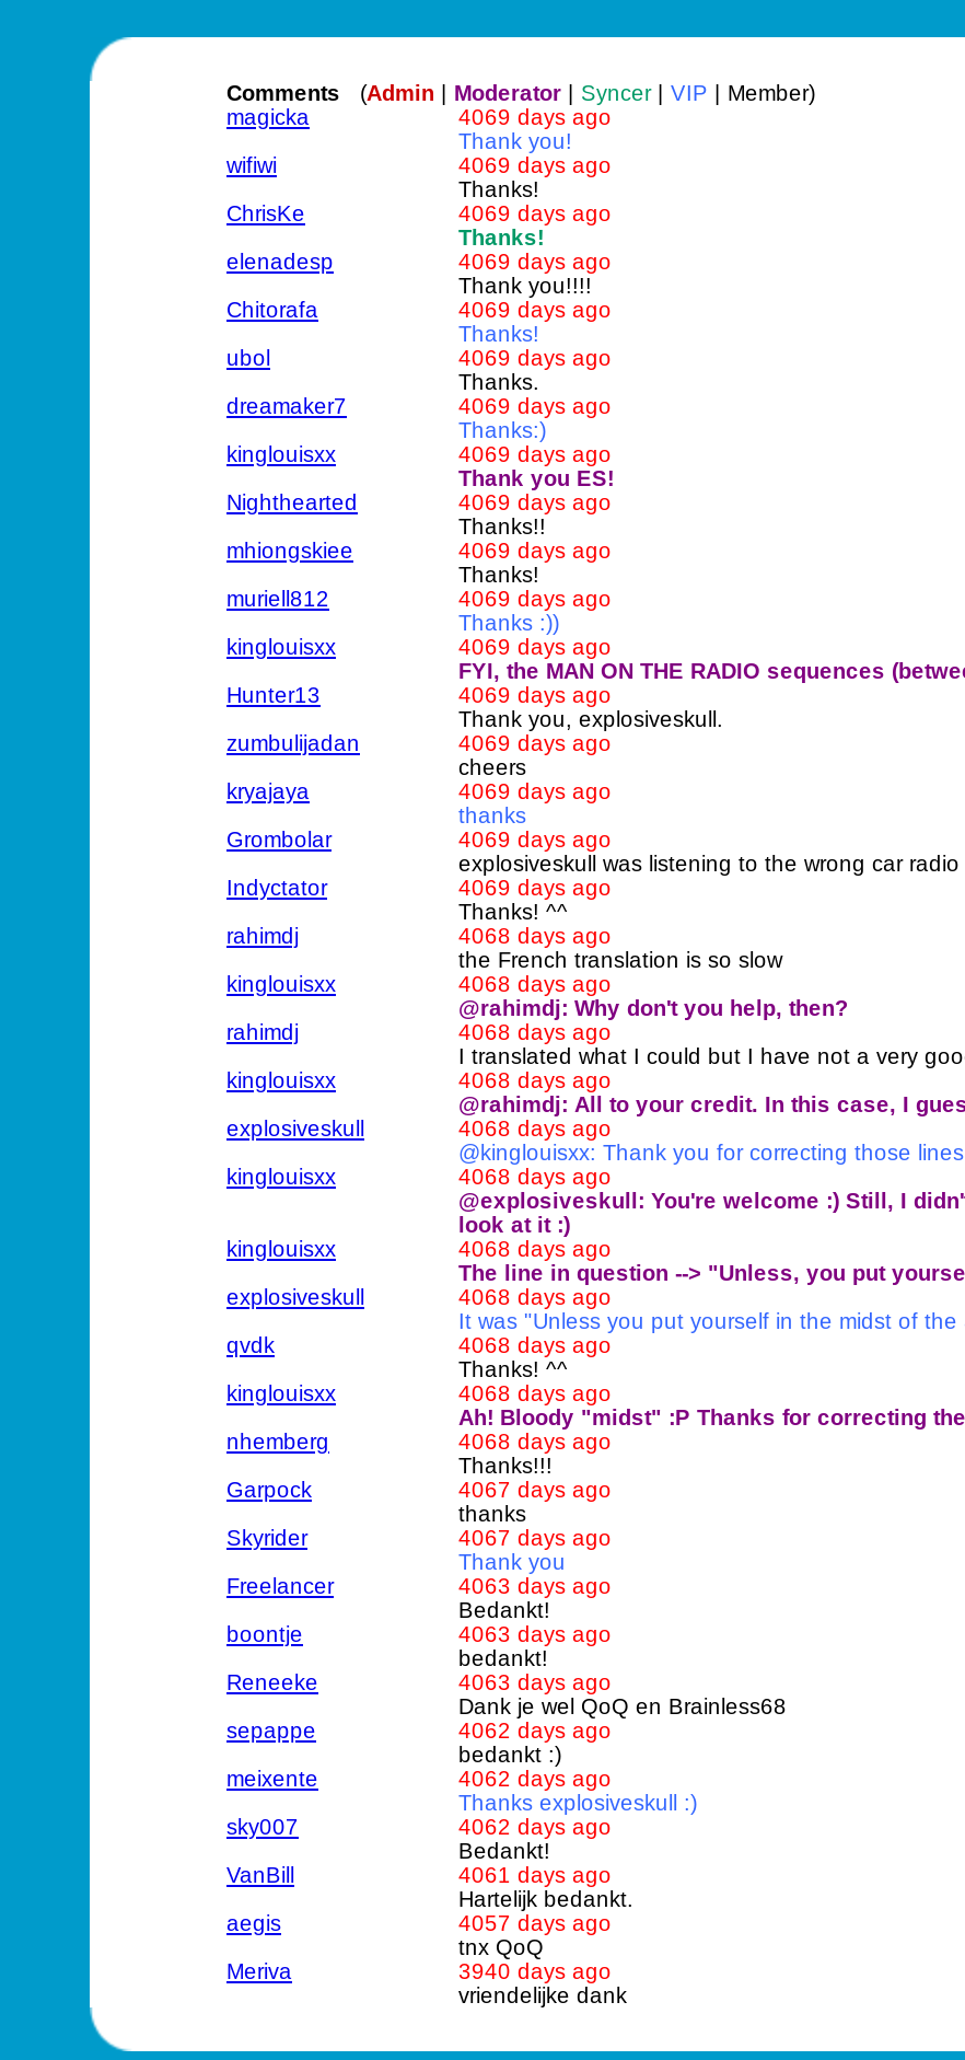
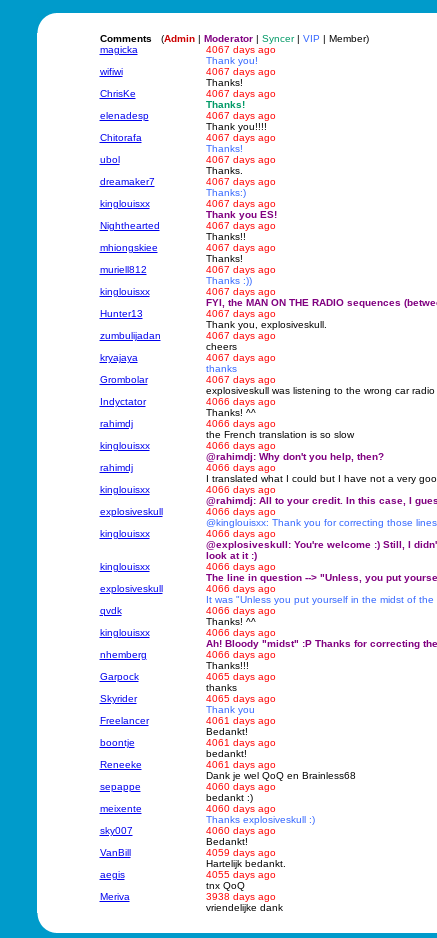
[458,105,612,129] 4069 days ago -> [205,44,275,55] 4067 days ago
[458,153,612,177] 4069 days ago -> [205,66,275,77] 4067 days ago
[458,201,612,225] 4069 days ago -> [205,88,275,99] 4067 days ago
[458,250,612,274] 4069 days ago -> [205,110,275,121] 4067 days ago
[458,298,612,322] 4069 days ago -> [205,132,275,143] 4067 days ago
[458,346,612,370] 4069 days ago -> [205,154,275,165] 4067 days ago
[458,394,612,418] 4069 days ago -> [205,176,275,187] 4067 days ago
[458,442,612,466] 4069 days ago -> [205,198,275,209] 4067 days ago
[458,490,612,514] 4069 days ago -> [205,220,275,231] 4067 days ago
[458,539,612,563] 4069 days ago -> [205,242,275,253] 4067 days ago
[458,587,612,611] 4069 days ago -> [205,264,275,275] 4067 days ago
[458,635,612,659] 4069 days ago -> [205,286,275,297] 4067 days ago
[458,683,612,707] 4069 days ago -> [205,308,275,319] 4067 days ago
[458,731,612,755] 4069 days ago -> [205,330,275,341] 4067 days ago
[458,779,612,803] 4069 days ago -> [205,352,275,363] 4067 days ago
[458,828,612,852] 4069 days ago -> [205,374,275,385] 4067 days ago
[458,876,612,900] 4069 days ago -> [205,396,275,407] 4066 days ago
[458,924,612,948] 4068 days ago -> [205,418,275,429] 4066 days ago
[458,972,612,996] 4068 days ago -> [205,440,275,451] 4066 days ago
[458,1020,612,1044] 4068 days ago -> [205,462,275,473] 4066 days ago
[458,1068,612,1092] 4068 days ago -> [205,484,275,495] 4066 days ago
[458,1116,612,1141] 4068 days ago -> [205,506,275,517] 4066 days ago
[458,1165,612,1189] 4068 days ago -> [205,528,275,539] 4066 days ago
[458,1237,612,1261] 4068 days ago -> [205,561,275,572] 4066 days ago
[458,1285,612,1309] 4068 days ago -> [205,583,275,594] 4066 days ago
[458,1333,612,1357] 4068 days ago -> [205,605,275,616] 4066 days ago
[458,1381,612,1405] 4068 days ago -> [205,627,275,638] 4066 days ago
[458,1430,612,1454] 4068 days ago -> [205,649,275,660] 4066 days ago
[458,1478,612,1502] 4067 days ago -> [205,671,275,682] 4065 days ago
[458,1526,612,1550] 4067 days ago -> [205,693,275,704] 4065 days ago
[458,1574,612,1598] 4063 days ago -> [205,715,275,726] 4061 days ago
[458,1622,612,1646] 4063 days ago -> [205,737,275,748] 4061 days ago
[458,1670,612,1694] 4063 days ago -> [205,759,275,770] 4061 days ago
[458,1718,612,1743] 4062 days ago -> [205,781,275,792] 4060 days ago
[458,1767,612,1791] 4062 days ago -> [205,803,275,814] 4060 days ago
[458,1815,612,1839] 4062 days ago -> [205,825,275,836] 4060 days ago
[458,1863,612,1887] 4061 days ago -> [205,847,275,858] 4059 days ago
[458,1911,612,1935] 4057 days ago -> [205,869,275,880] 4055 days ago
[458,1959,612,1983] 3940 days ago -> [205,891,275,902] 3938 days ago

